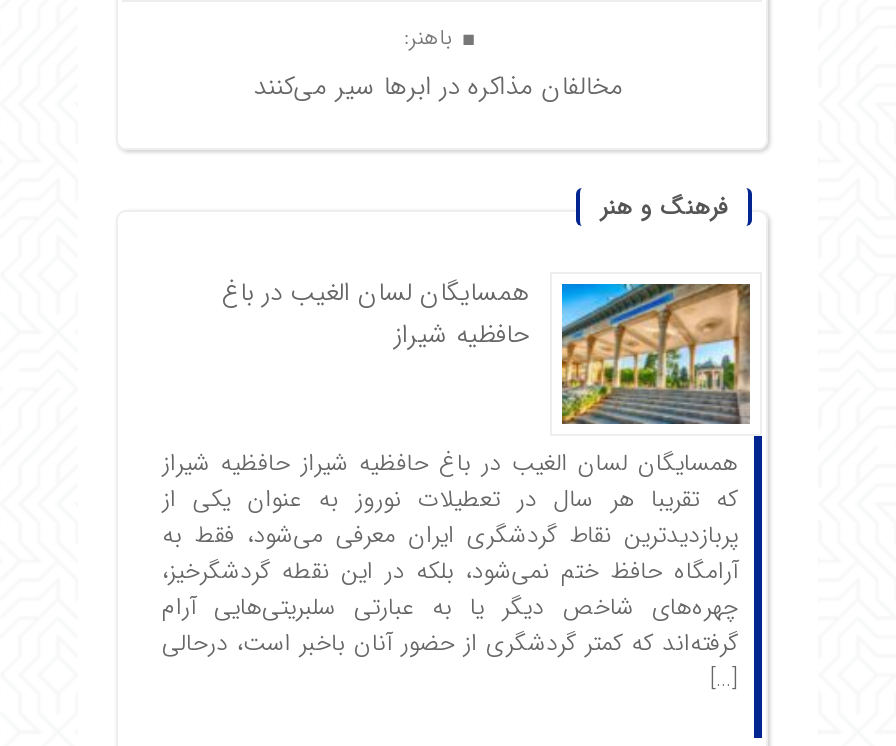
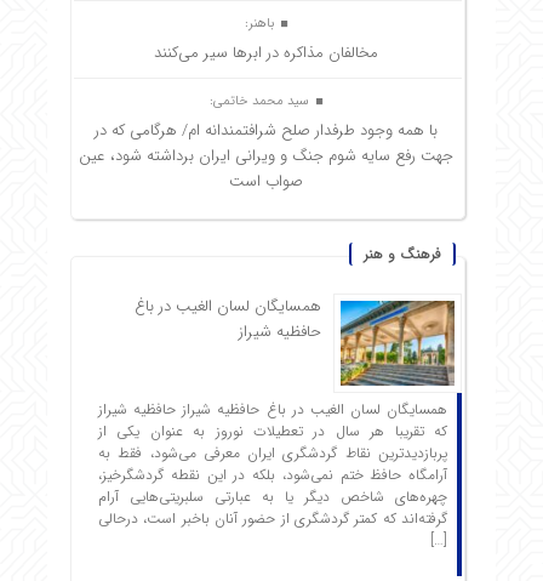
none -> [78,90,453,194] سید محمد خاتمی: | با همه وجود طرفدار صلح شرافتمندانه ام/ هرگامی که در | جهت رفع سایه شوم جنگ و ویرانی ایران برداشته شود، عین | صواب است

